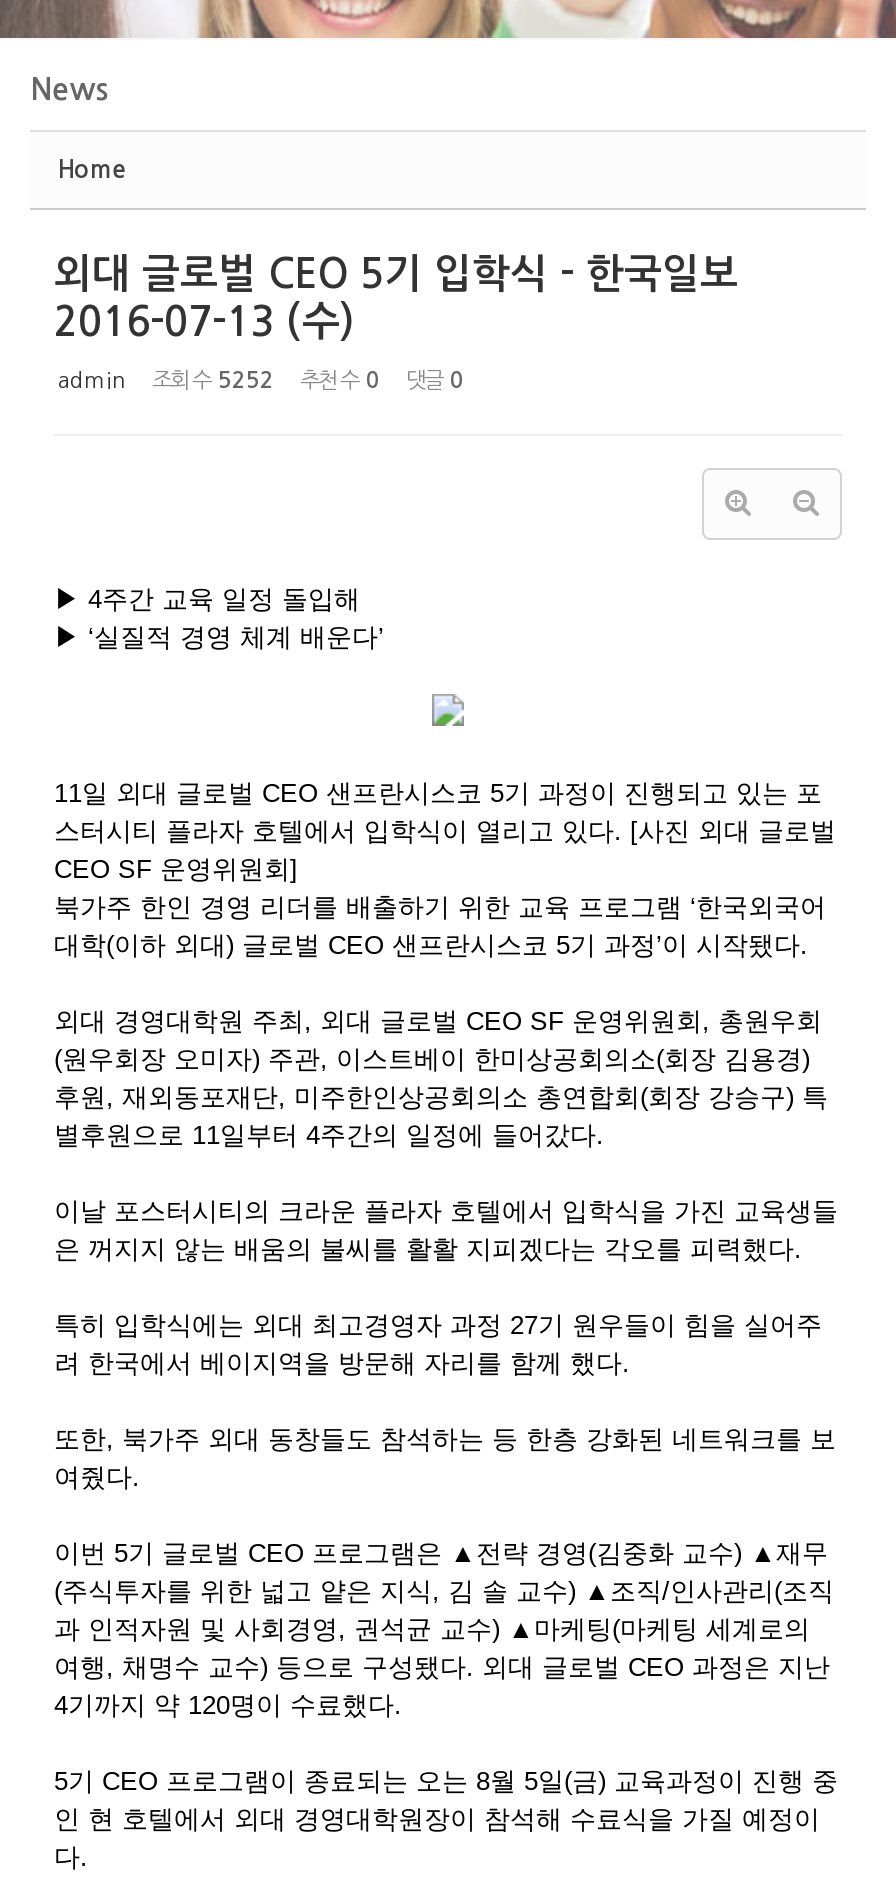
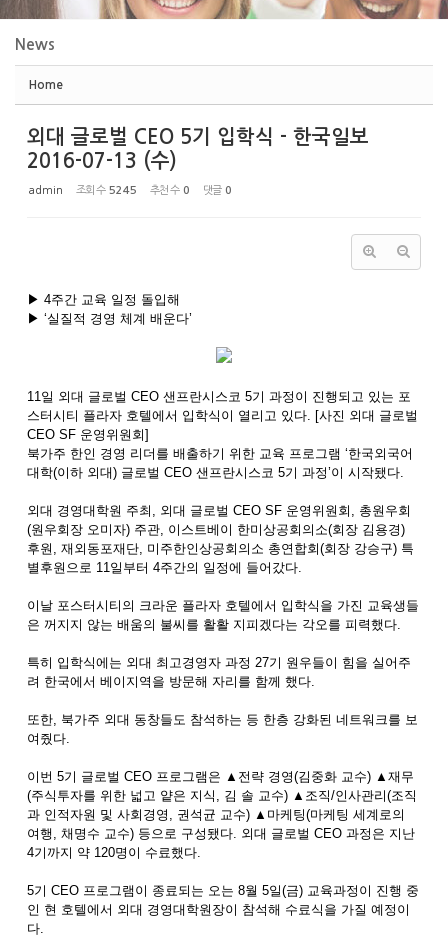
[58,370,464,392] admin 조회 수 5252 추천 수 0 댓글 0 -> [29,185,232,196] admin 조회 수 5245 추천 수 0 댓글 0

